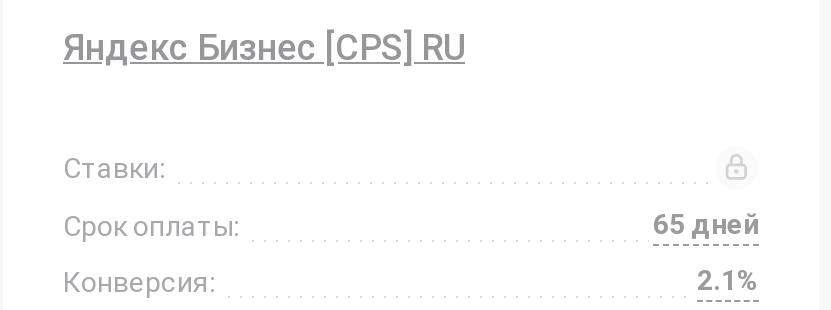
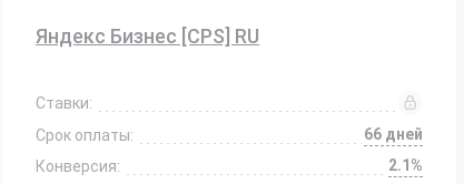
[653,208,759,240] 65 дней -> [364,125,423,143] 66 дней

